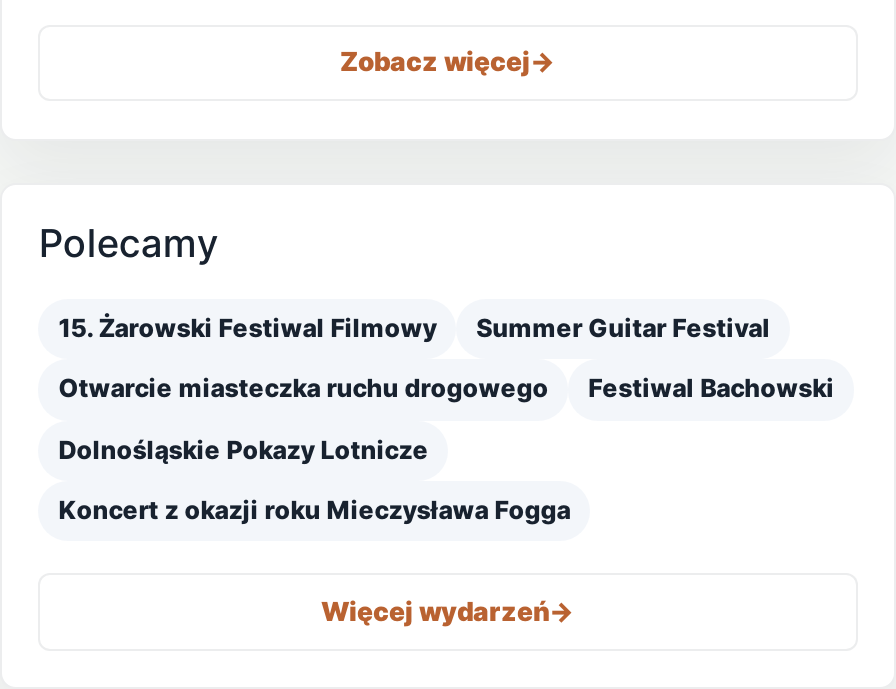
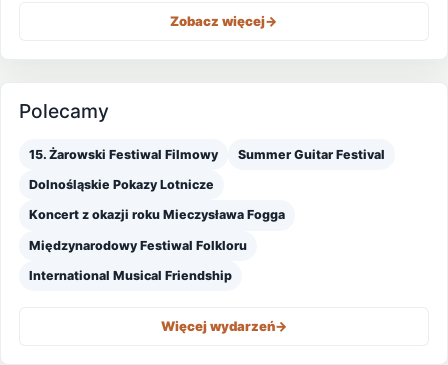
[59,374,834,404] Otwarcie miasteczka ruchu drogowego | Festiwal Bachowski -> none
moved [59,435,571,526] -> [29,177,285,222]: Dolnośląskie Pokazy Lotnicze | Koncert z okazji roku Mieczysława Fogga
none -> [29,238,247,283] Międzynarodowy Festiwal Folkloru | International Musical Friendship

